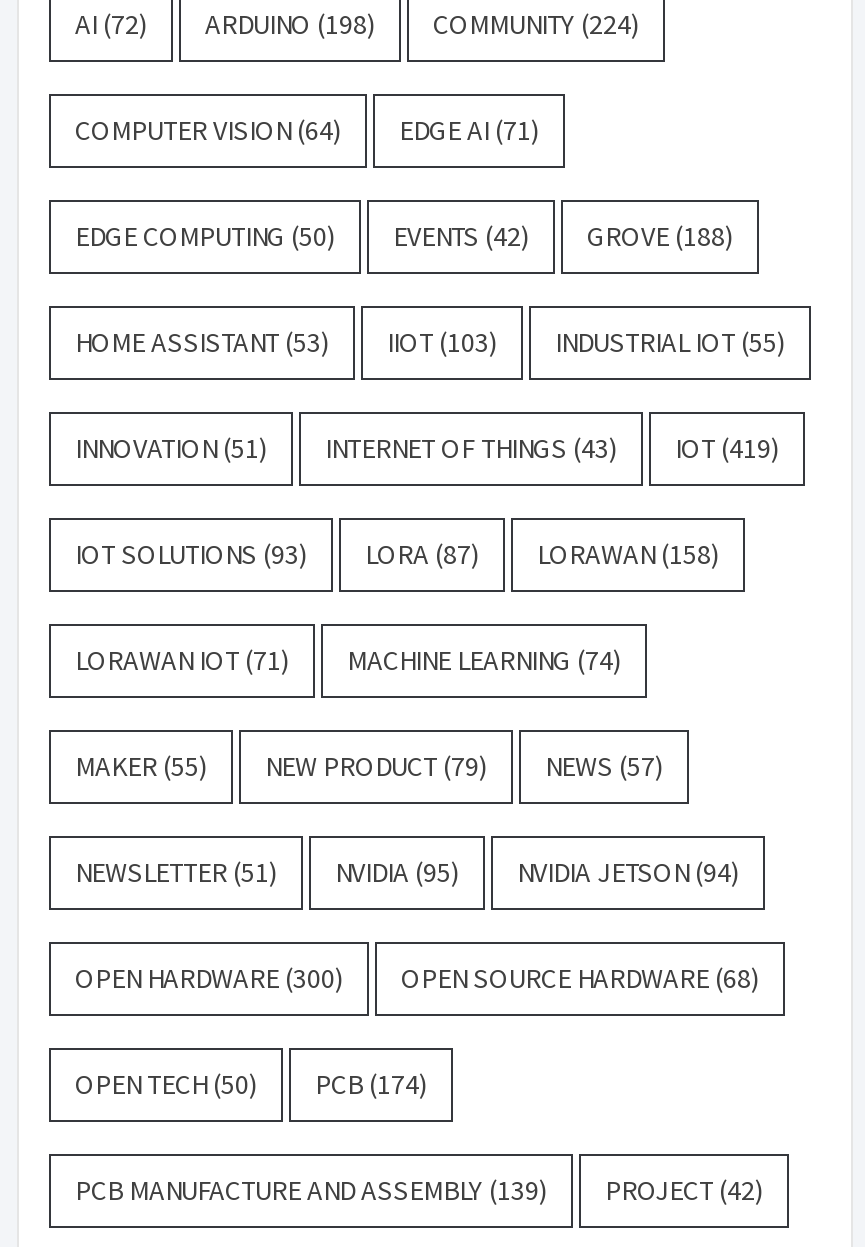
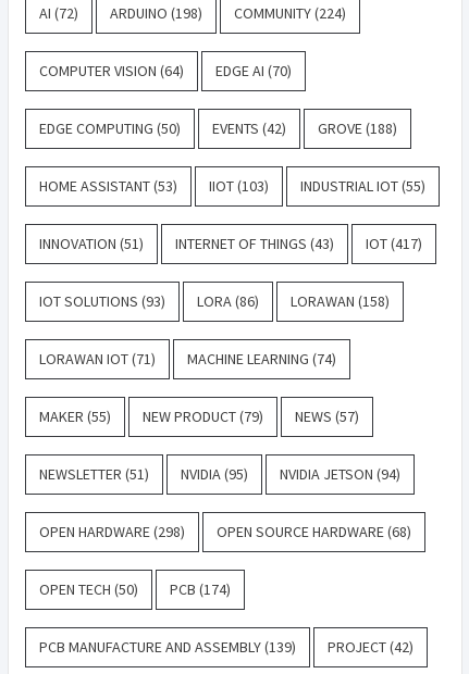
[75,112,539,148] COMPUTER VISION (64) EDGE AI (71) -> [39,61,292,80] COMPUTER VISION (64) EDGE AI (70)
[75,430,779,466] INNOVATION (51) INTERNET OF THINGS (43) IOT (419) -> [39,234,422,253] INNOVATION (51) INTERNET OF THINGS (43) IOT (417)
[75,536,719,572] IOT SOLUTIONS (93) LORA (87) LORAWAN (158) -> [39,291,390,311] IOT SOLUTIONS (93) LORA (86) LORAWAN (158)
[75,960,343,996] OPEN HARDWARE (300) -> [39,522,185,541] OPEN HARDWARE (298)

